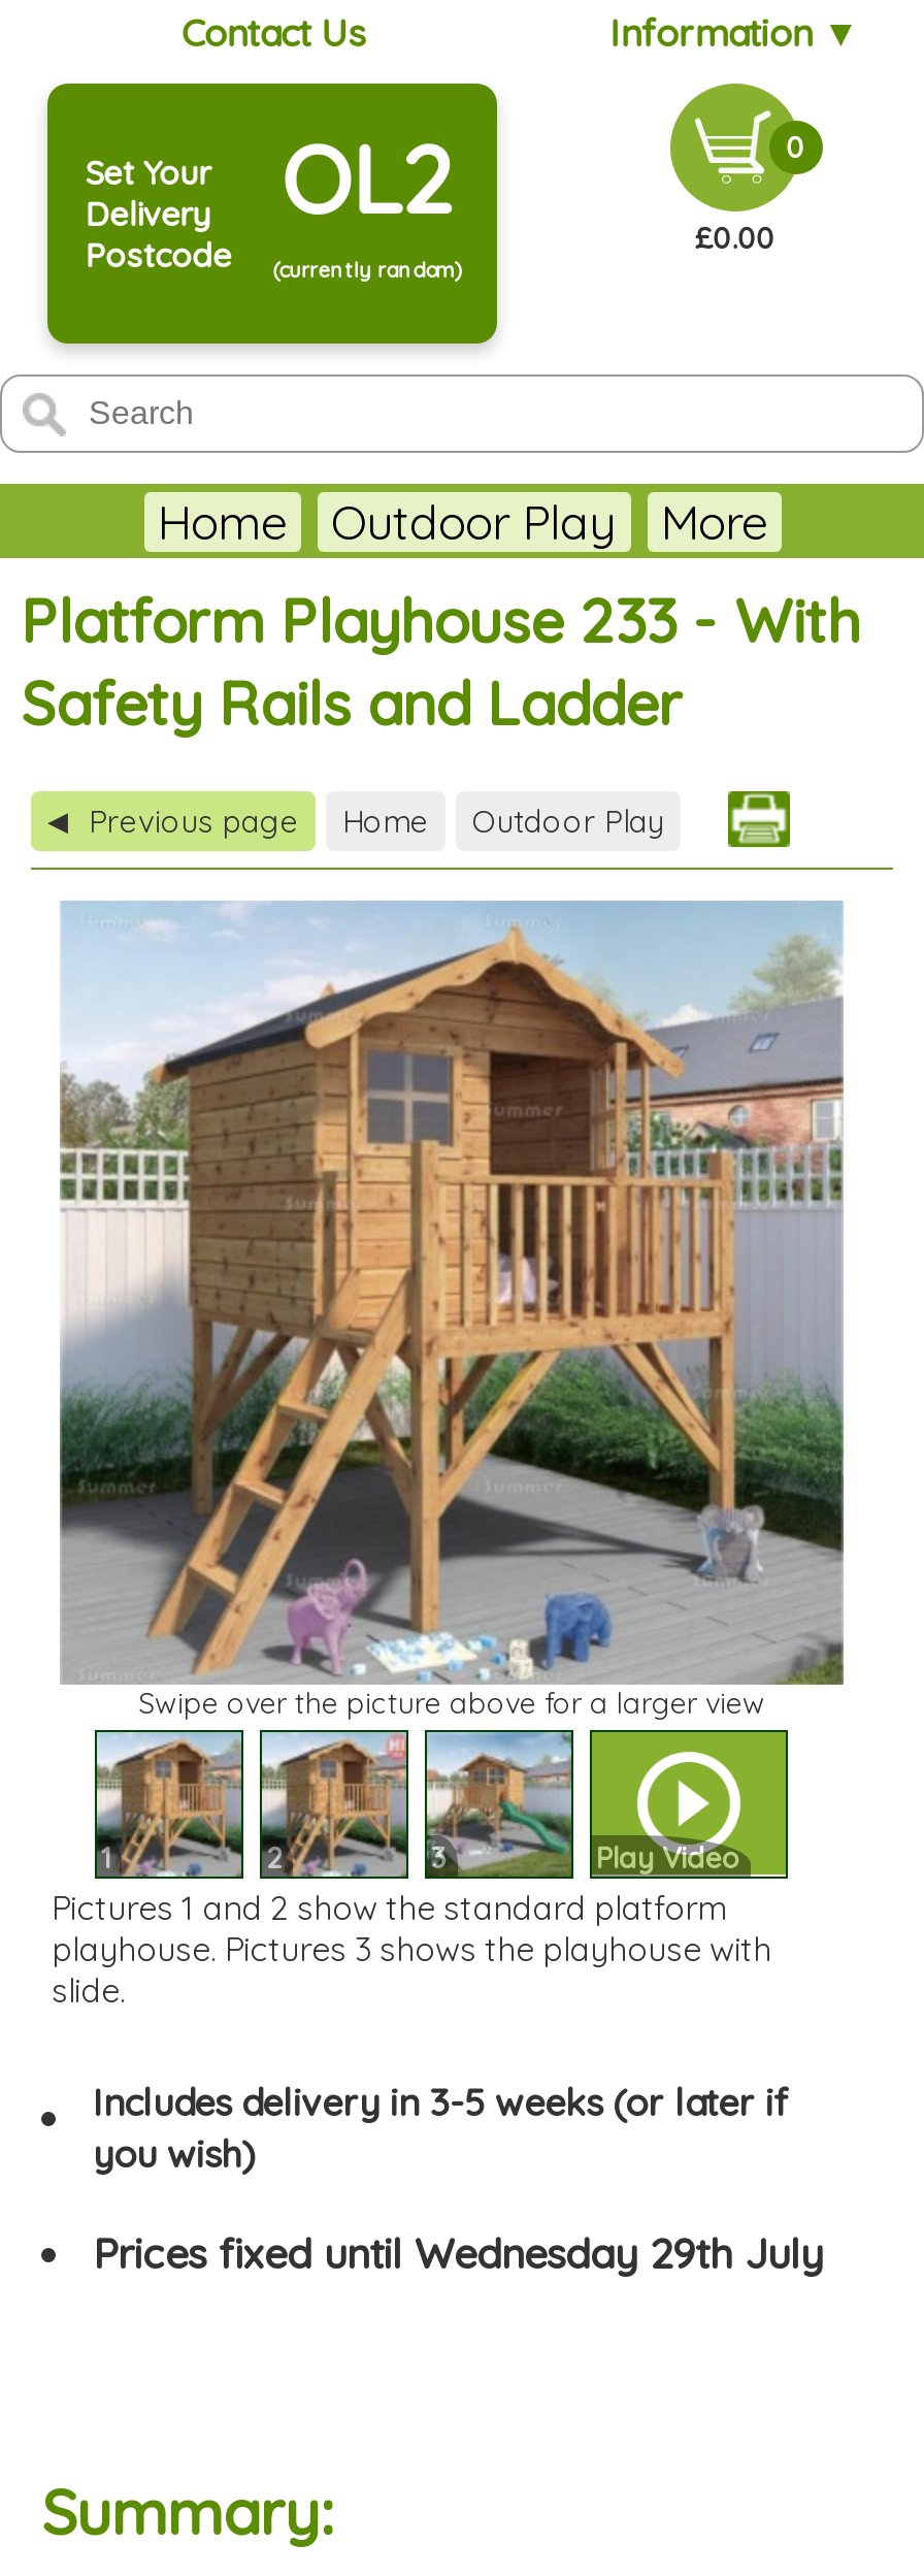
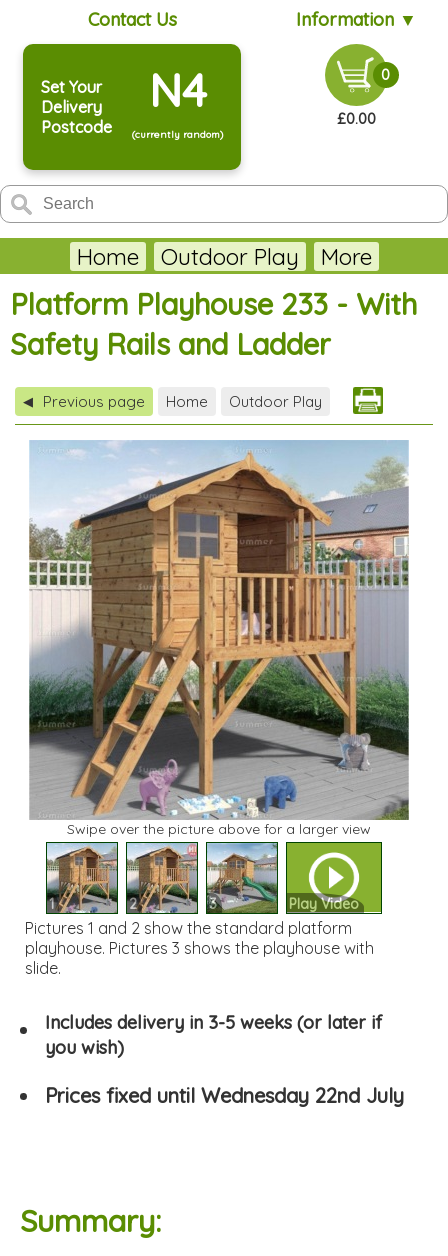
[281,121,452,236] OL2 -> [149,62,207,118] N4
[93,2227,823,2279] Prices fixed until Wednesday 29th July -> [45,1083,404,1108] Prices fixed until Wednesday 22nd July

